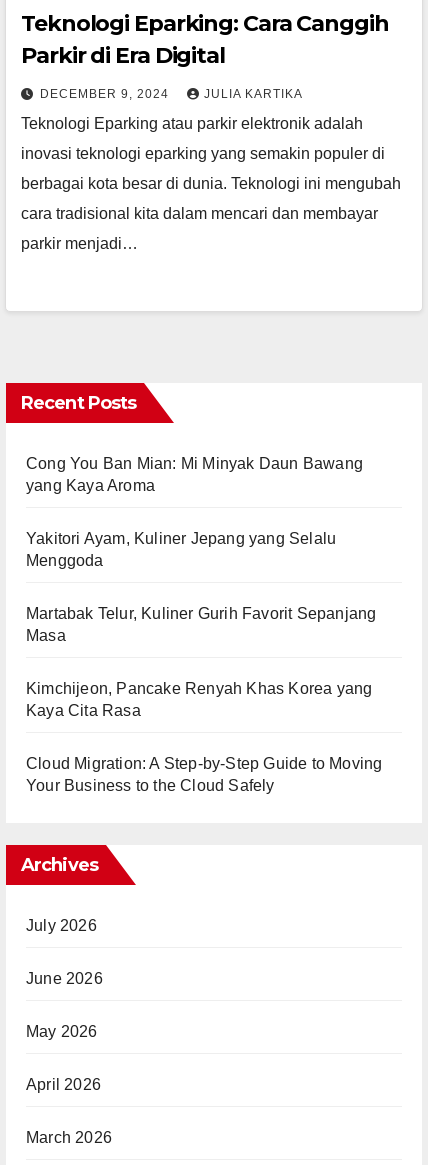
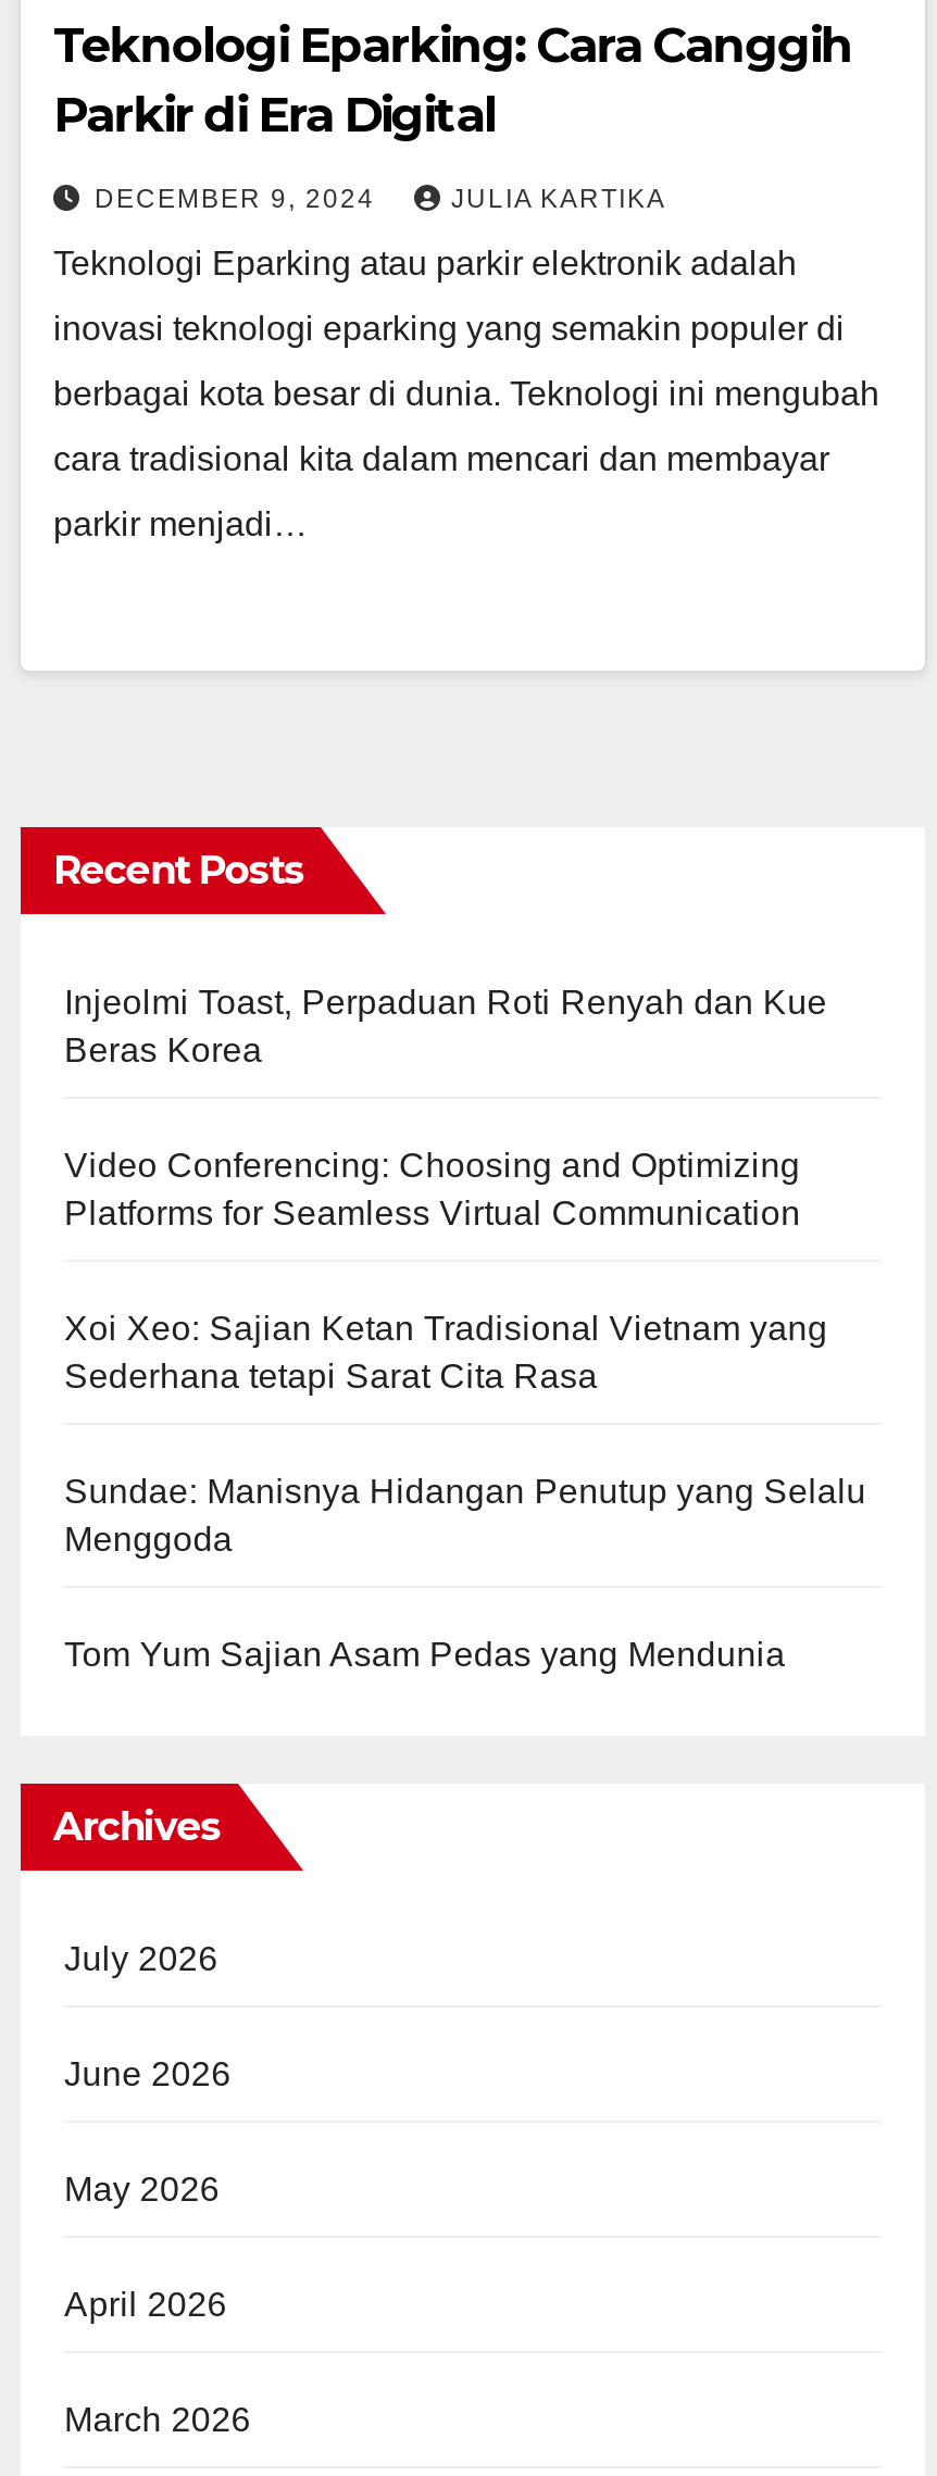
[26,455,363,547] Cong You Ban Mian: Mi Minyak Daun Bawang | yang Kaya Aroma | Yakitori Ayam, Kuliner Jepang yang Selalu -> [64,984,866,1510] Injeolmi Toast, Perpaduan Roti Renyah dan Kue | Beras Korea | Video Conferencing: Choosing and Optimizing | Platforms for Seamless Virtual Communication | Xoi Xeo: Sajian Ketan Tradisional Vietnam yang | Sederhana tetapi Sarat Cita Rasa | Sundae: Manisnya Hidangan Penutup yang Selalu
moved [26,552,104,569] -> [64,1521,233,1558]: Menggoda
[26,605,382,794] Martabak Telur, Kuliner Gurih Favorit Sepanjang | Masa | Kimchijeon, Pancake Renyah Khas Korea yang | Kaya Cita Rasa | Cloud Migration: A Step-by-Step Guide to Moving | Your Business to the Cloud Safely -> [64,1636,785,1673] Tom Yum Sajian Asam Pedas yang Mendunia

